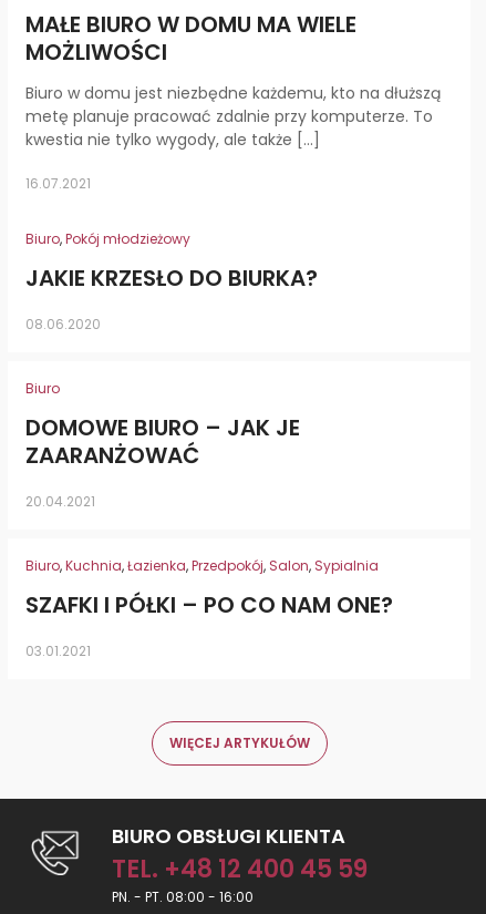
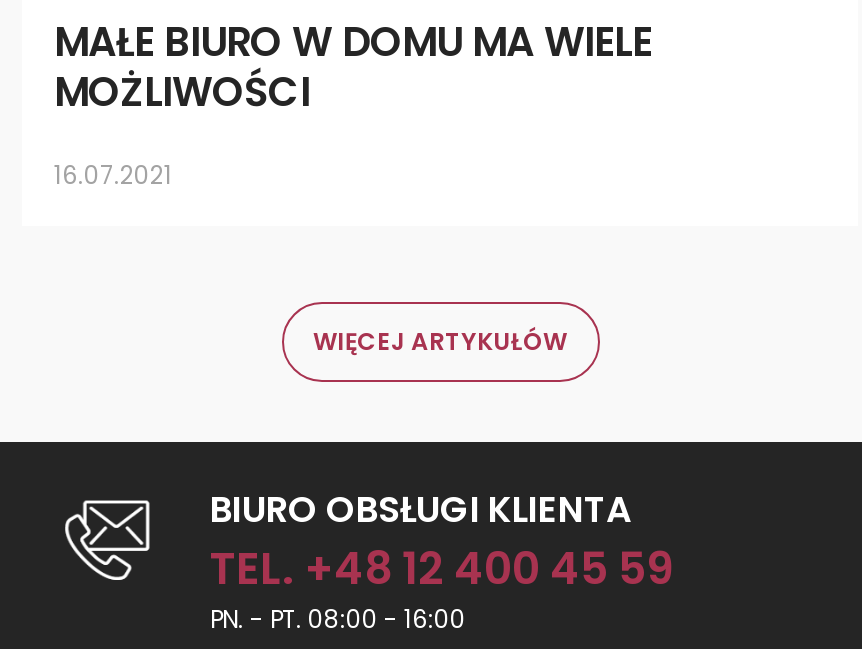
[25,81,441,150] Biuro w domu jest niezbędne każdemu, kto na dłuższą | metę planuje pracować zdalnie przy komputerze. To | kwestia nie tylko wygody, ale także […] -> none
[25,229,393,660] Biuro, Pokój młodzieżowy | JAKIE KRZESŁO DO BIURKA? | 08.06.2020 | Biuro | DOMOWE BIURO – JAK JE | ZAARANŻOWAĆ | 20.04.2021 | Biuro, Kuchnia, Łazienka, Przedpokój, Salon, Sypialnia | SZAFKI I PÓŁKI – PO CO NAM ONE? | 03.01.2021 -> none

